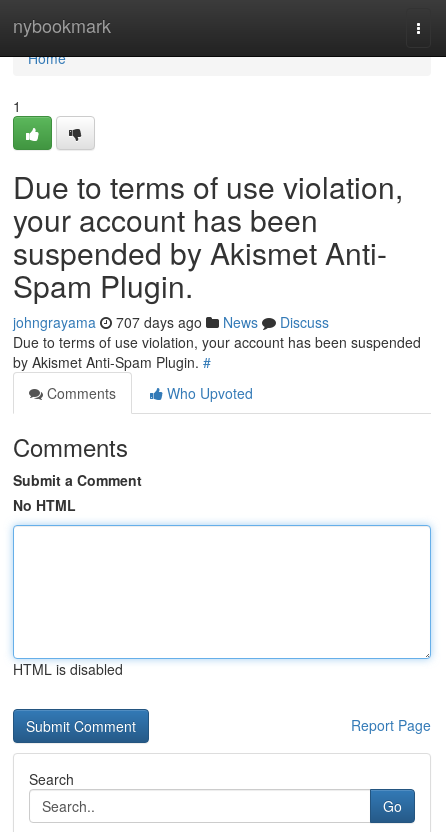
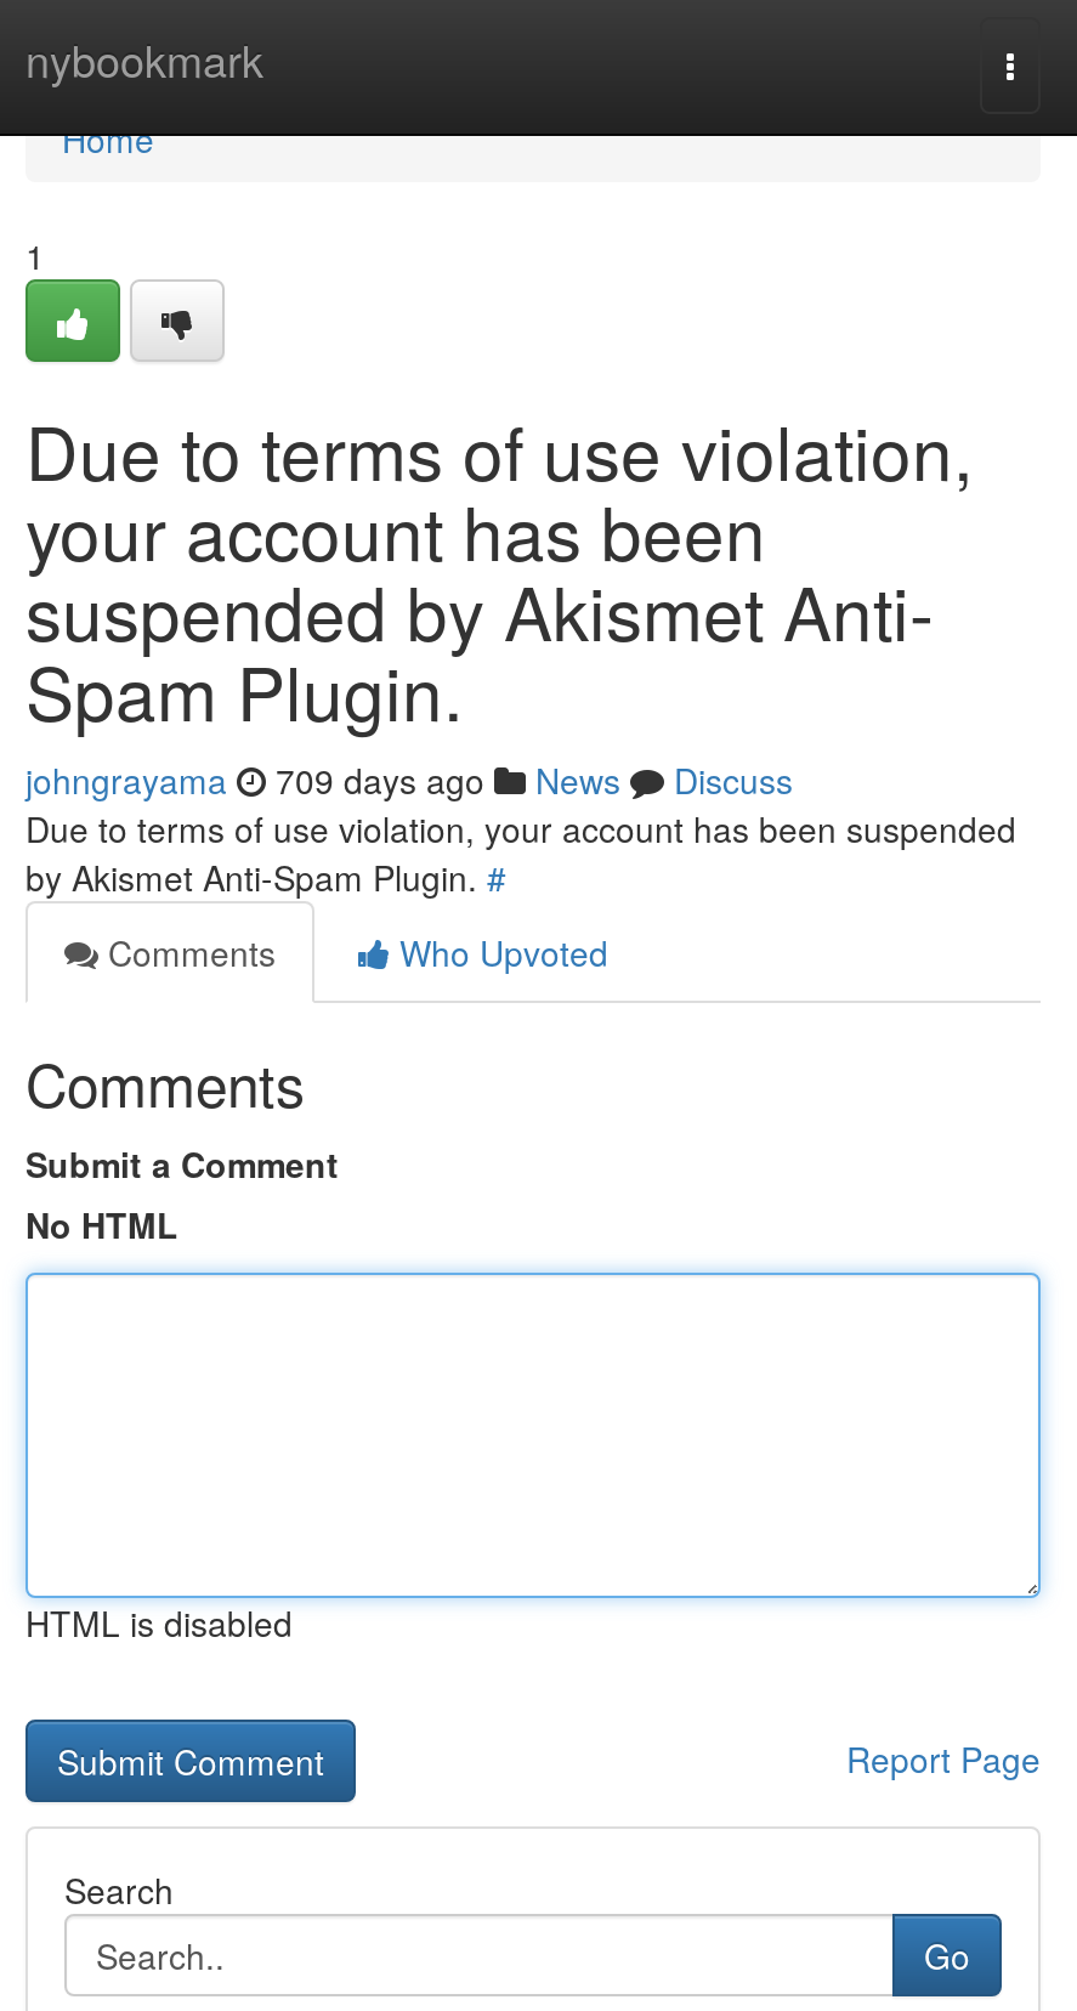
[13,312,329,332] johngrayama 707 days ago News Discuss -> [25,755,793,804] johngrayama 709 days ago News Discuss

